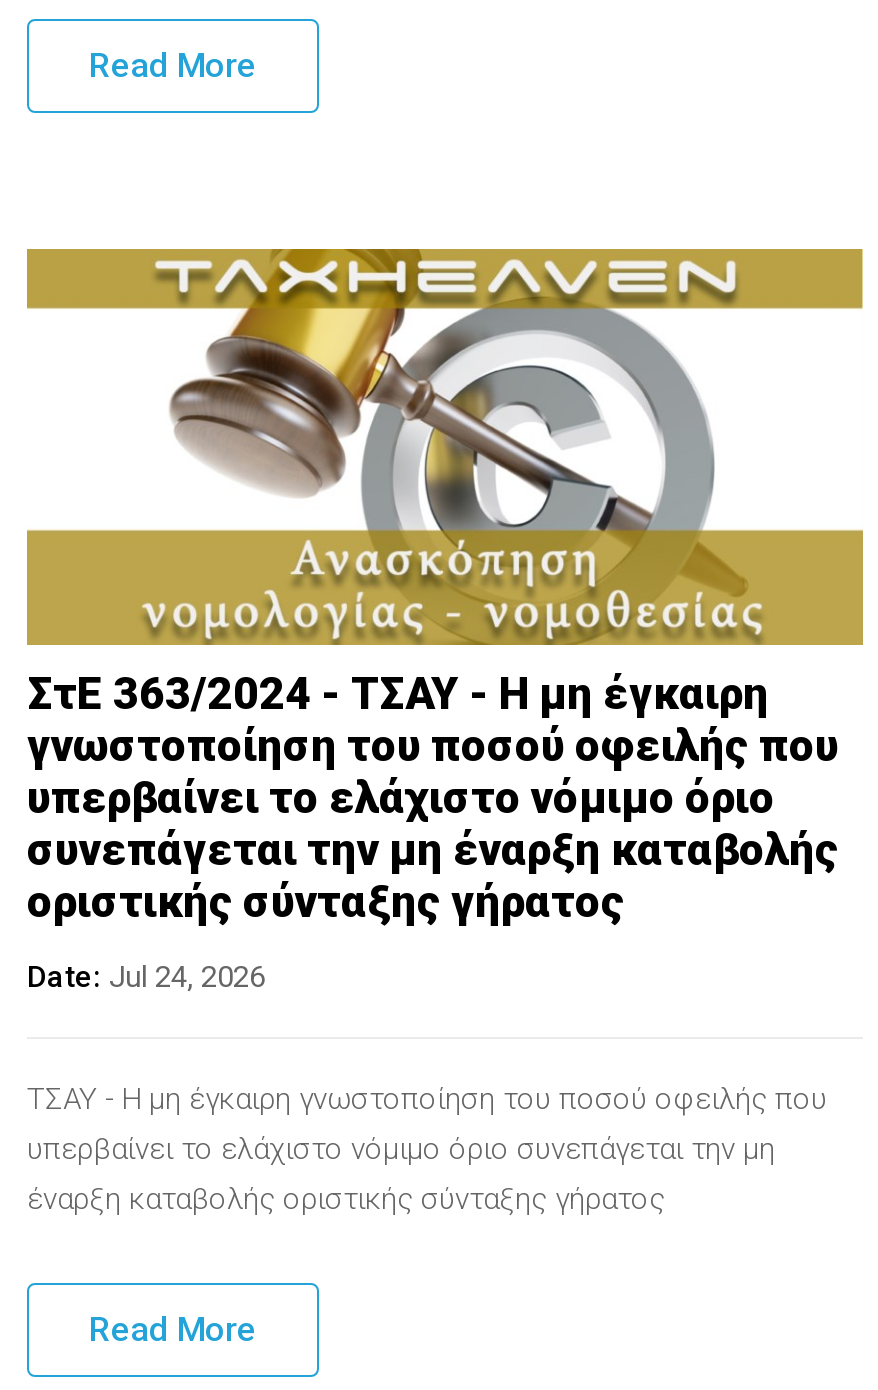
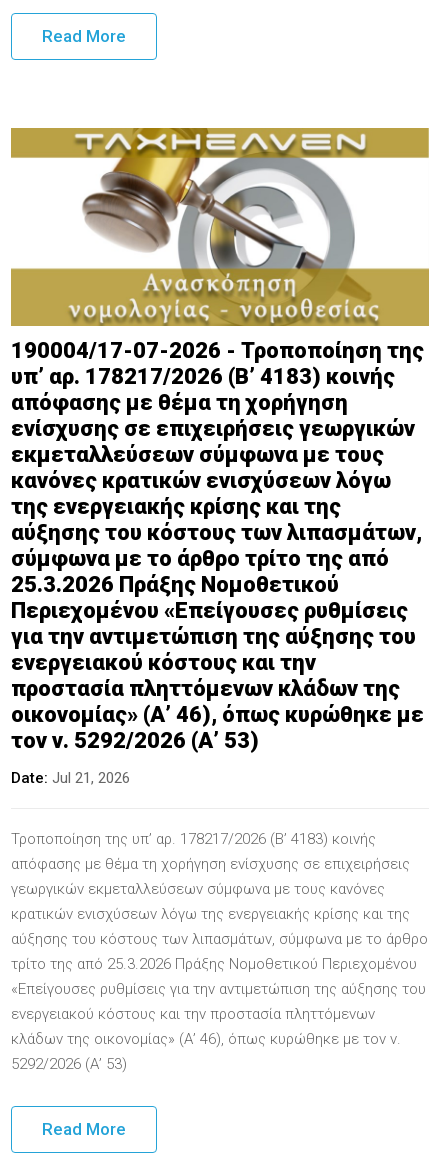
[27,668,839,926] ΣτΕ 363/2024 - ΤΣΑΥ - Η μη έγκαιρη | γνωστοποίηση του ποσού οφειλής που | υπερβαίνει το ελάχιστο νόμιμο όριο | συνεπάγεται την μη έναρξη καταβολής | οριστικής σύνταξης γήρατος -> [11,338,424,753] 190004/17-07-2026 - Τροποποίηση της | υπ’ αρ. 178217/2026 (Β’ 4183) κοινής | απόφασης με θέμα τη χορήγηση | ενίσχυσης σε επιχειρήσεις γεωργικών | εκμεταλλεύσεων σύμφωνα με τους | κανόνες κρατικών ενισχύσεων λόγω | της ενεργειακής κρίσης και της | αύξησης του κόστους των λιπασμάτων, | σύμφωνα με το άρθρο τρίτο της από | 25.3.2026 Πράξης Νομοθετικού | Περιεχομένου «Επείγουσες ρυθμίσεις | για την αντιμετώπιση της αύξησης του | ενεργειακού κόστους και την | προστασία πληττόμενων κλάδων της | οικονομίας» (Α’ 46), όπως κυρώθηκε με | τον ν. 5292/2026 (Α’ 53)
[27,958,265,994] Date Jul 24, 2026 -> [11,769,130,787] Date Jul 21, 2026
[27,1080,827,1216] ΤΣΑΥ - Η μη έγκαιρη γνωστοποίηση του ποσού οφειλής που | υπερβαίνει το ελάχιστο νόμιμο όριο συνεπάγεται την μη | έναρξη καταβολής οριστικής σύνταξης γήρατος -> [11,830,428,1073] Τροποποίηση της υπ’ αρ. 178217/2026 (Β’ 4183) κοινής | απόφασης με θέμα τη χορήγηση ενίσχυσης σε επιχειρήσεις | γεωργικών εκμεταλλεύσεων σύμφωνα με τους κανόνες | κρατικών ενισχύσεων λόγω της ενεργειακής κρίσης και της | αύξησης του κόστους των λιπασμάτων, σύμφωνα με το άρθρο | τρίτο της από 25.3.2026 Πράξης Νομοθετικού Περιεχομένου | «Επείγουσες ρυθμίσεις για την αντιμετώπιση της αύξησης του | ενεργειακού κόστους και την προστασία πληττόμενων | κλάδων της οικονομίας» (Α’ 46), όπως κυρώθηκε με τον ν. | 5292/2026 (Α’ 53)

